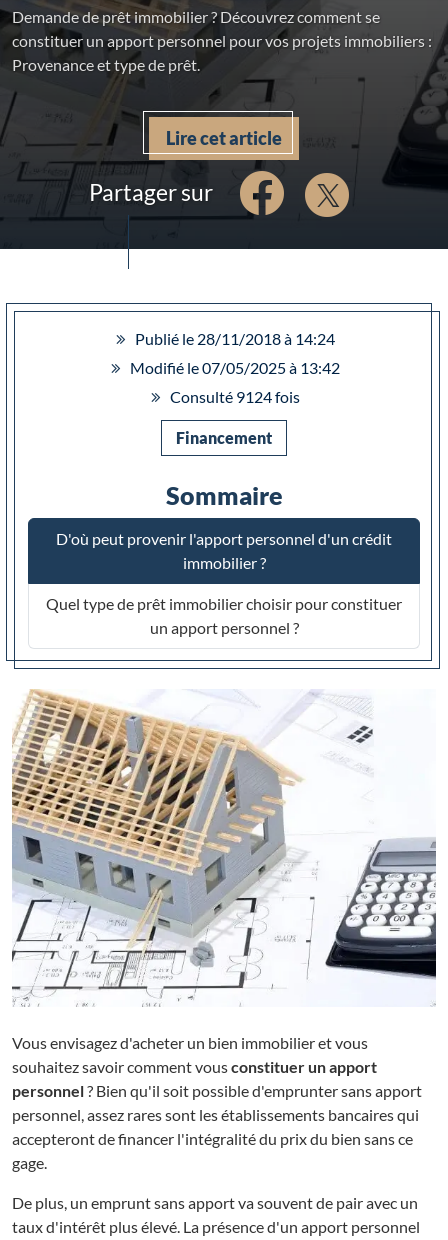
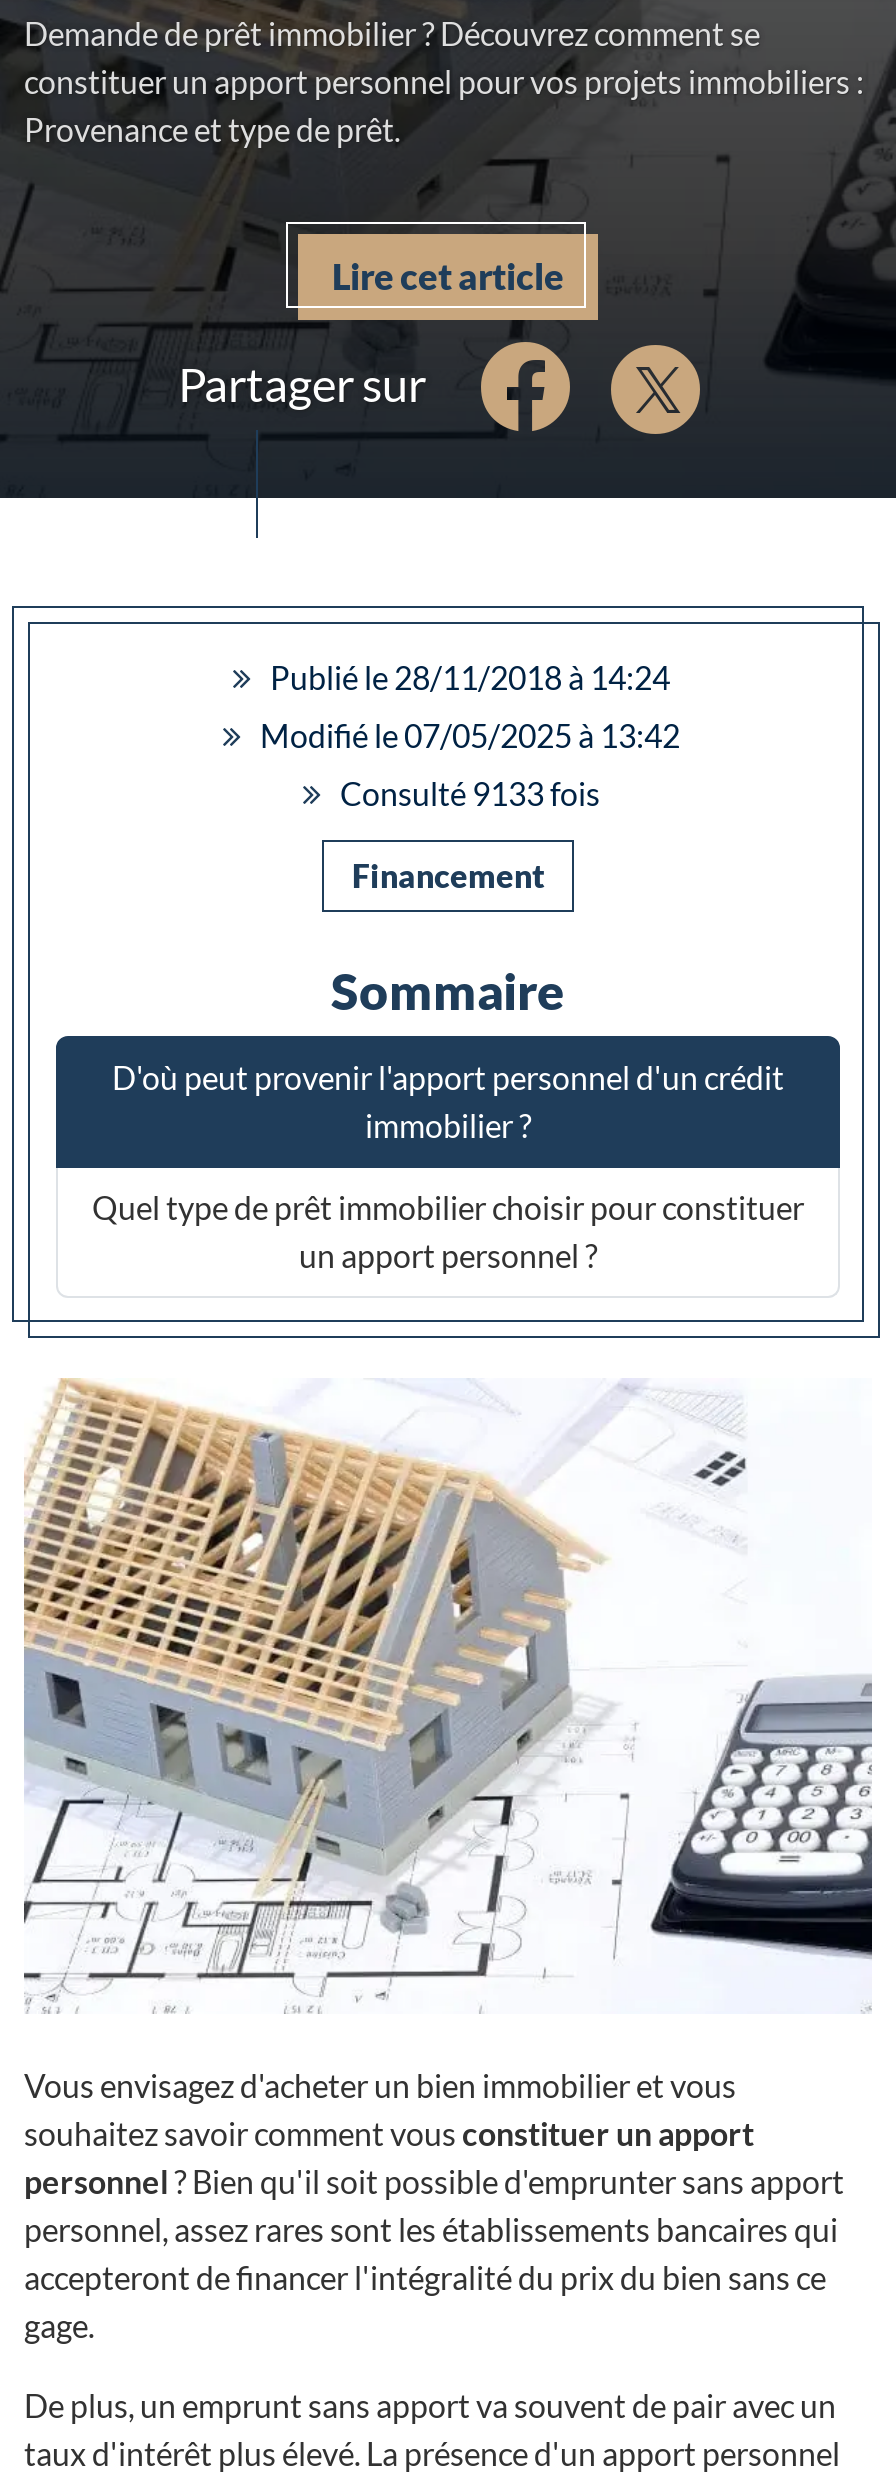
[170,387,300,406] Consulté 9124 fois -> [340,774,600,812] Consulté 9133 fois

